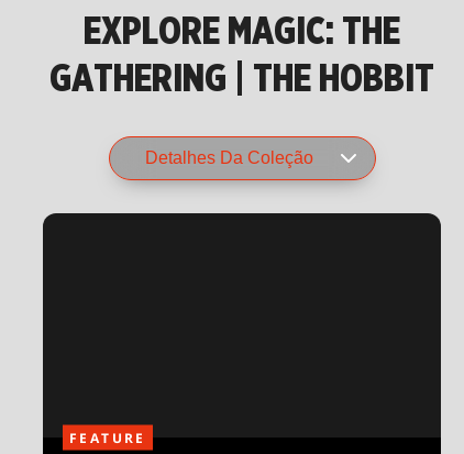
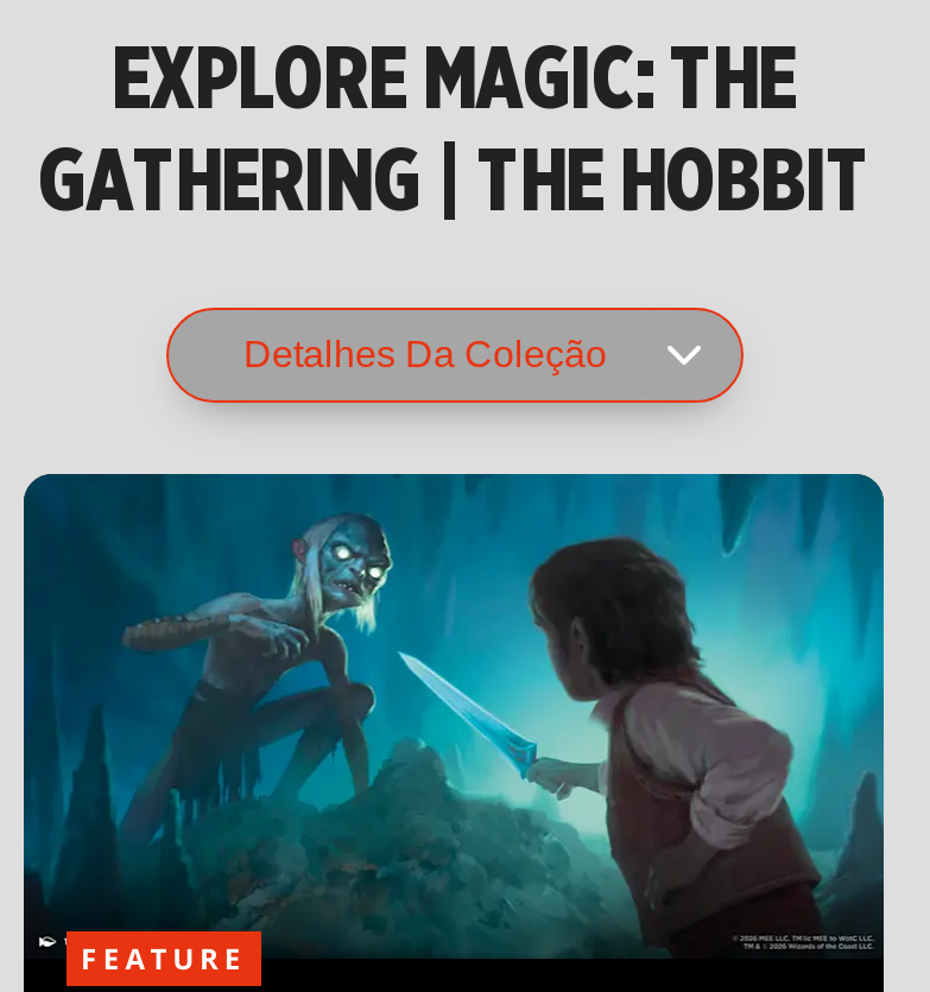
none -> [24,472,886,956] [image]

